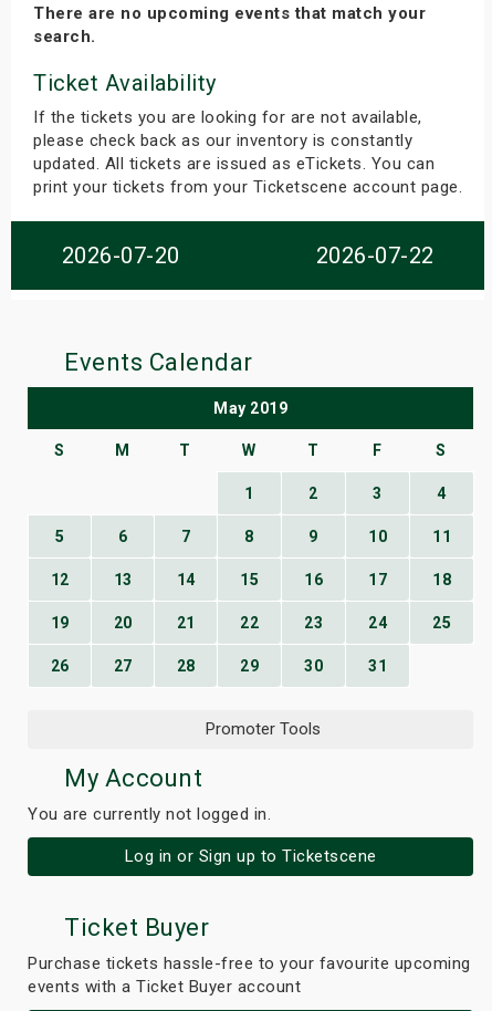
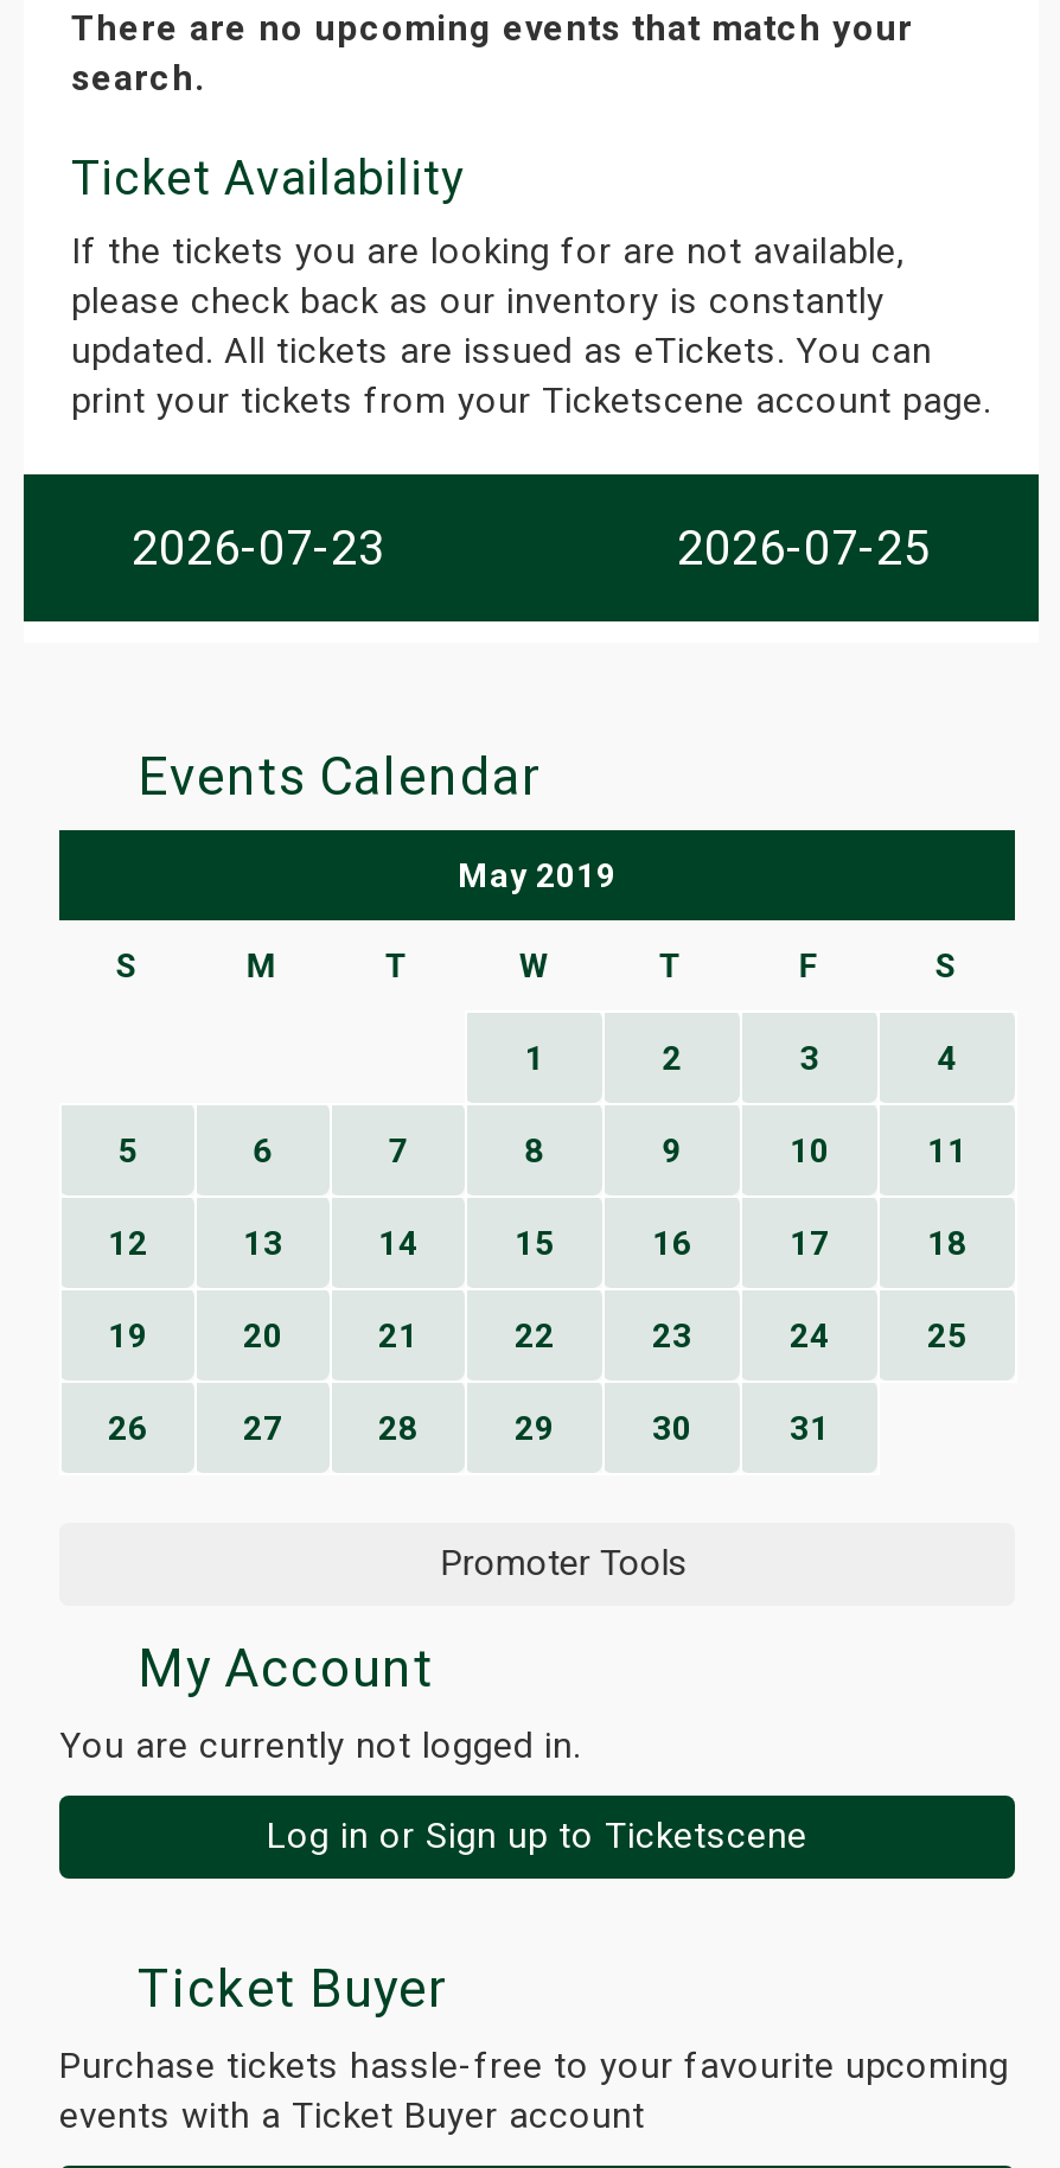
[55,242,180,269] 2026-07-20 -> [119,519,385,576] 2026-07-23
[316,242,440,269] 2026-07-22 -> [677,519,944,576] 2026-07-25

